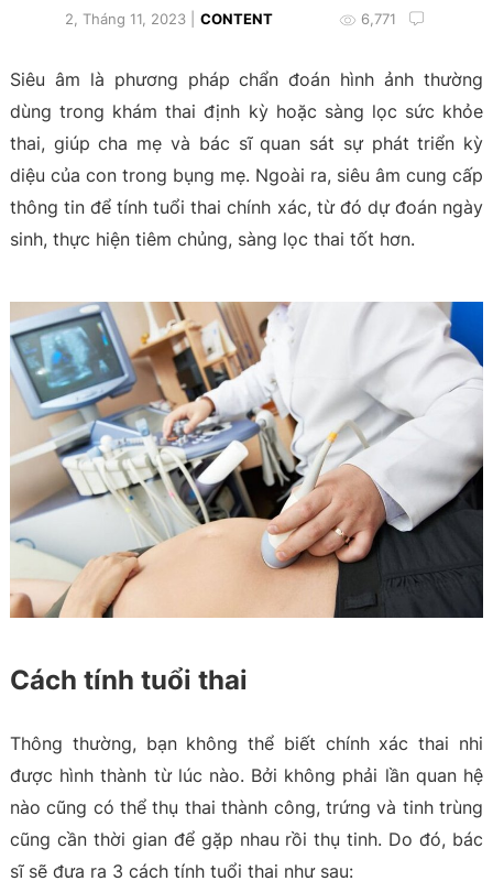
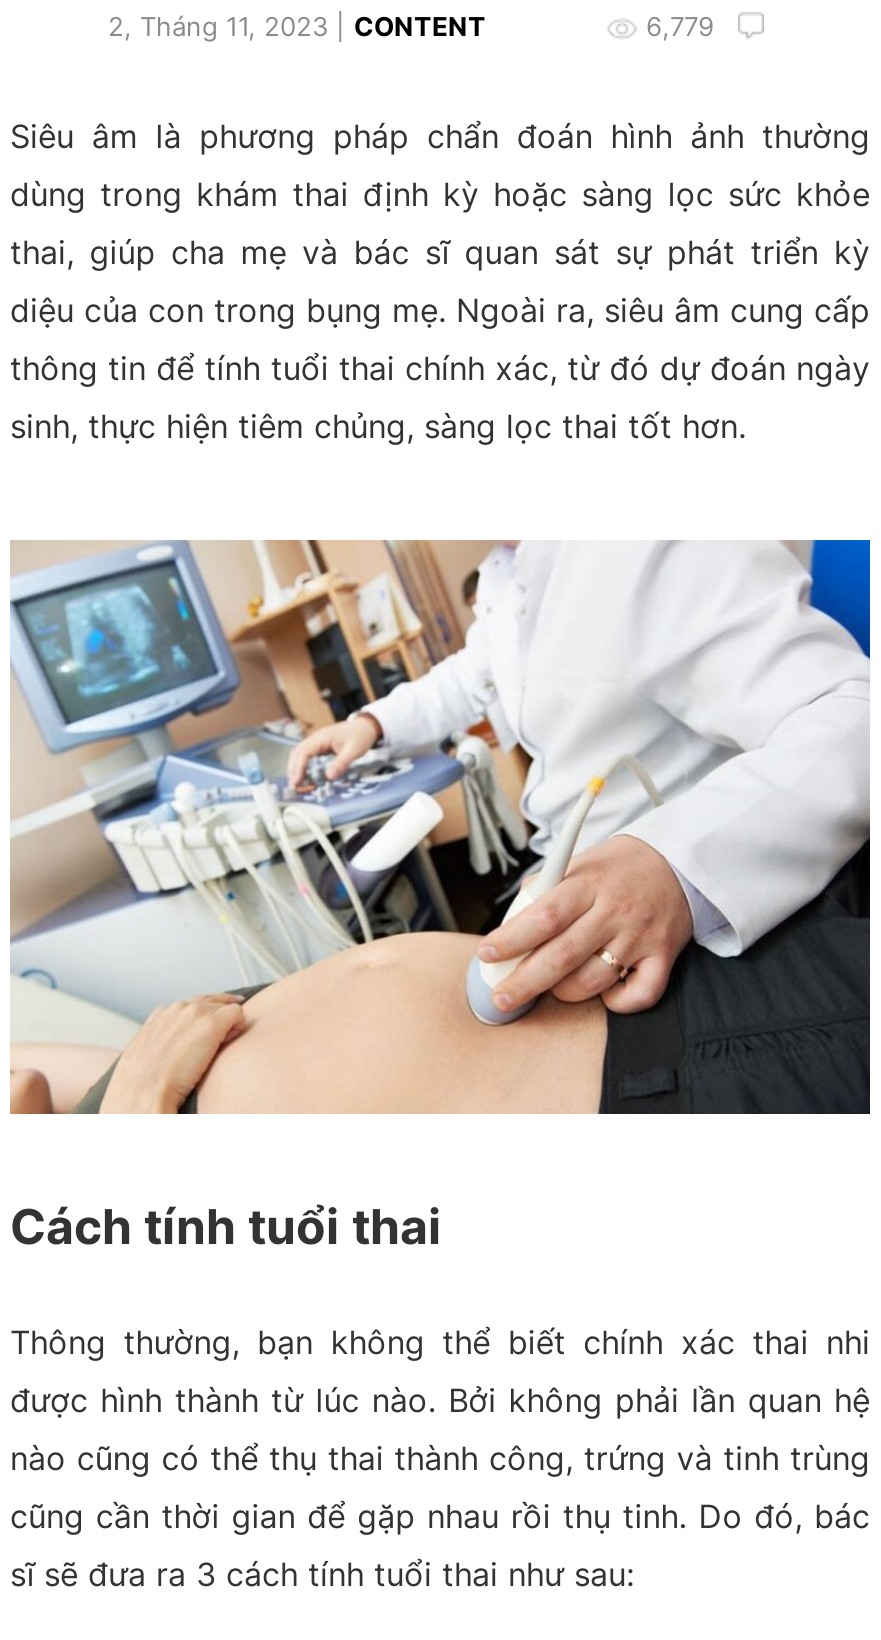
[361,9,396,27] 6,771 -> [646,9,714,41] 6,779

